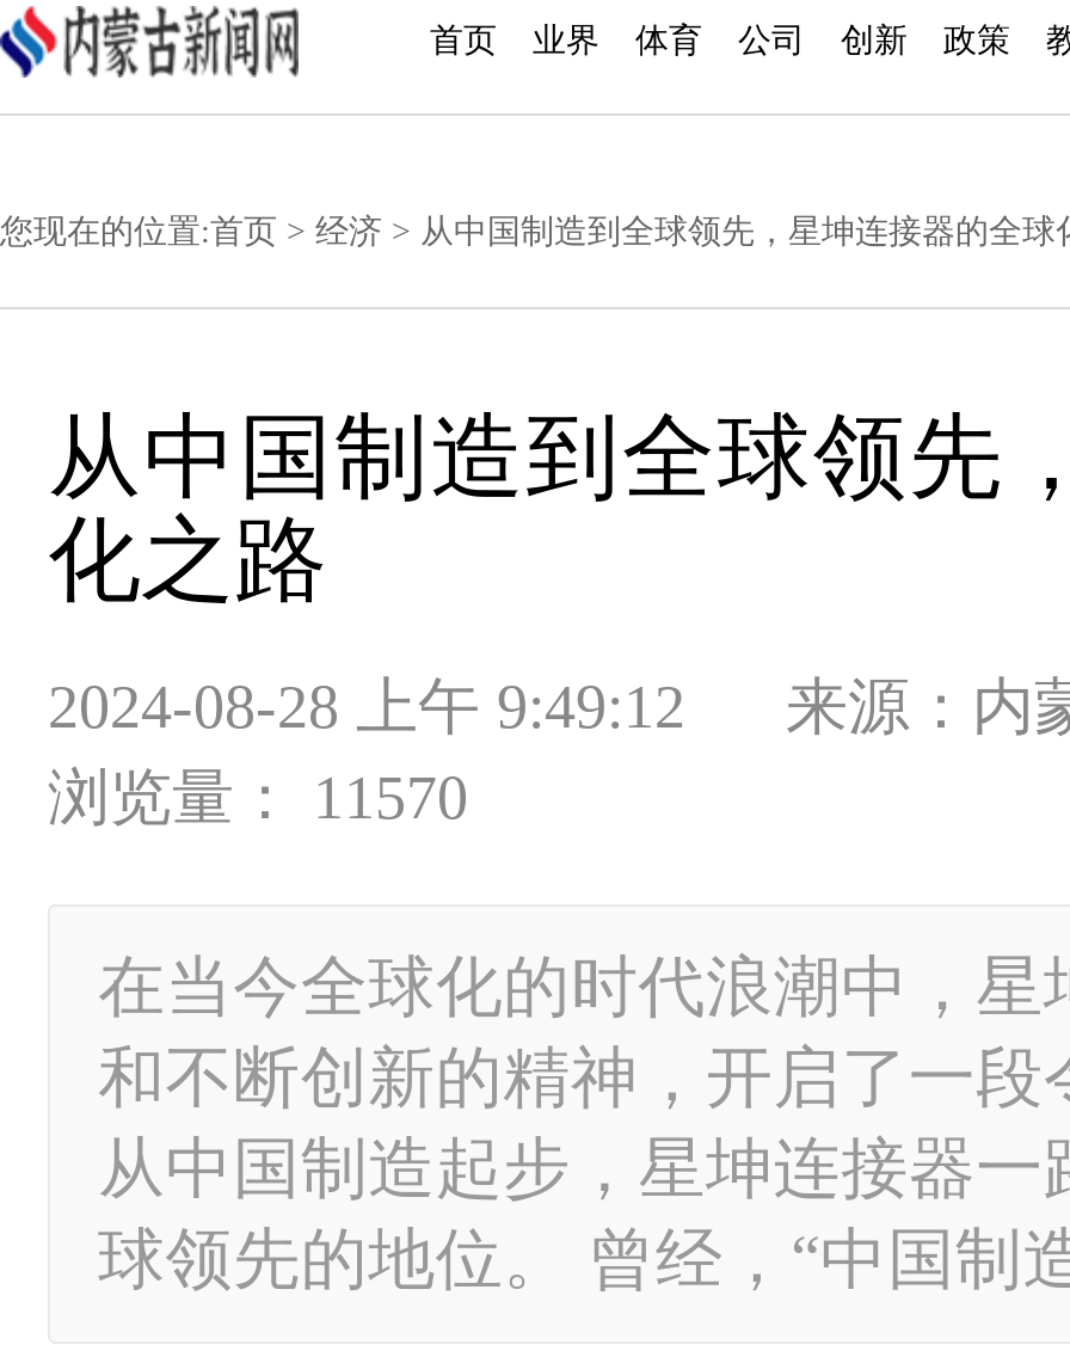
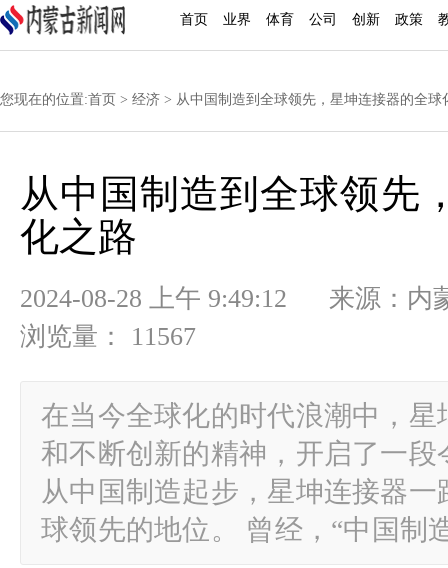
[48,763,468,833] 浏览量： 11570 -> [20,322,196,351] 浏览量： 11567

